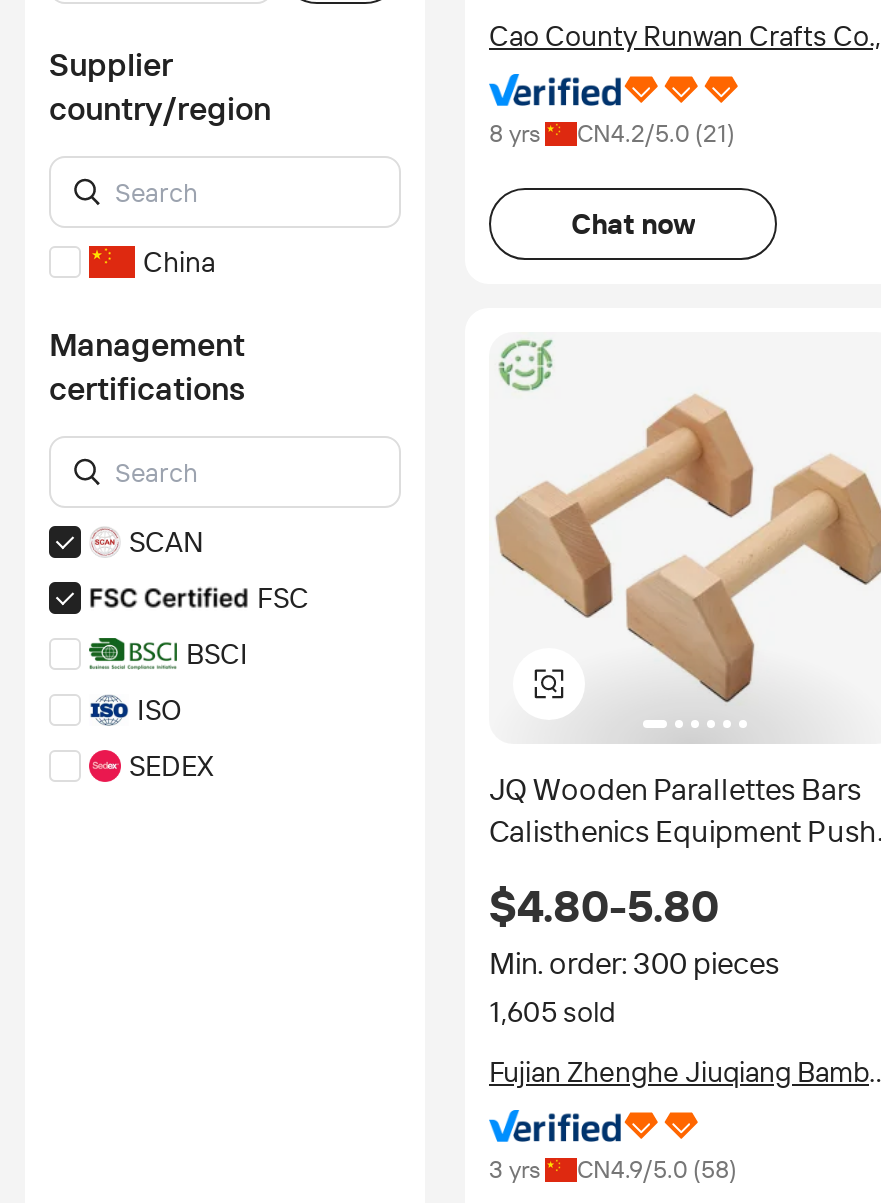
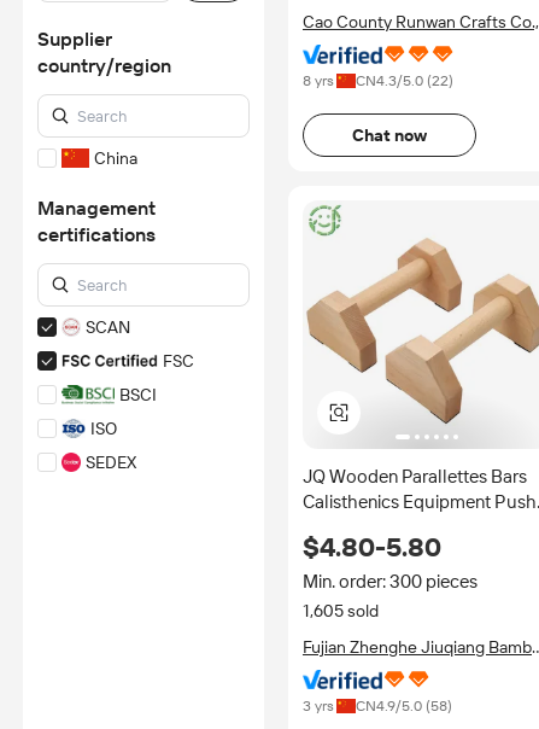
[489,120,735,148] 8 yrs CN4.2/5.0 (21) -> [303,72,453,89] 8 yrs CN4.3/5.0 (22)

